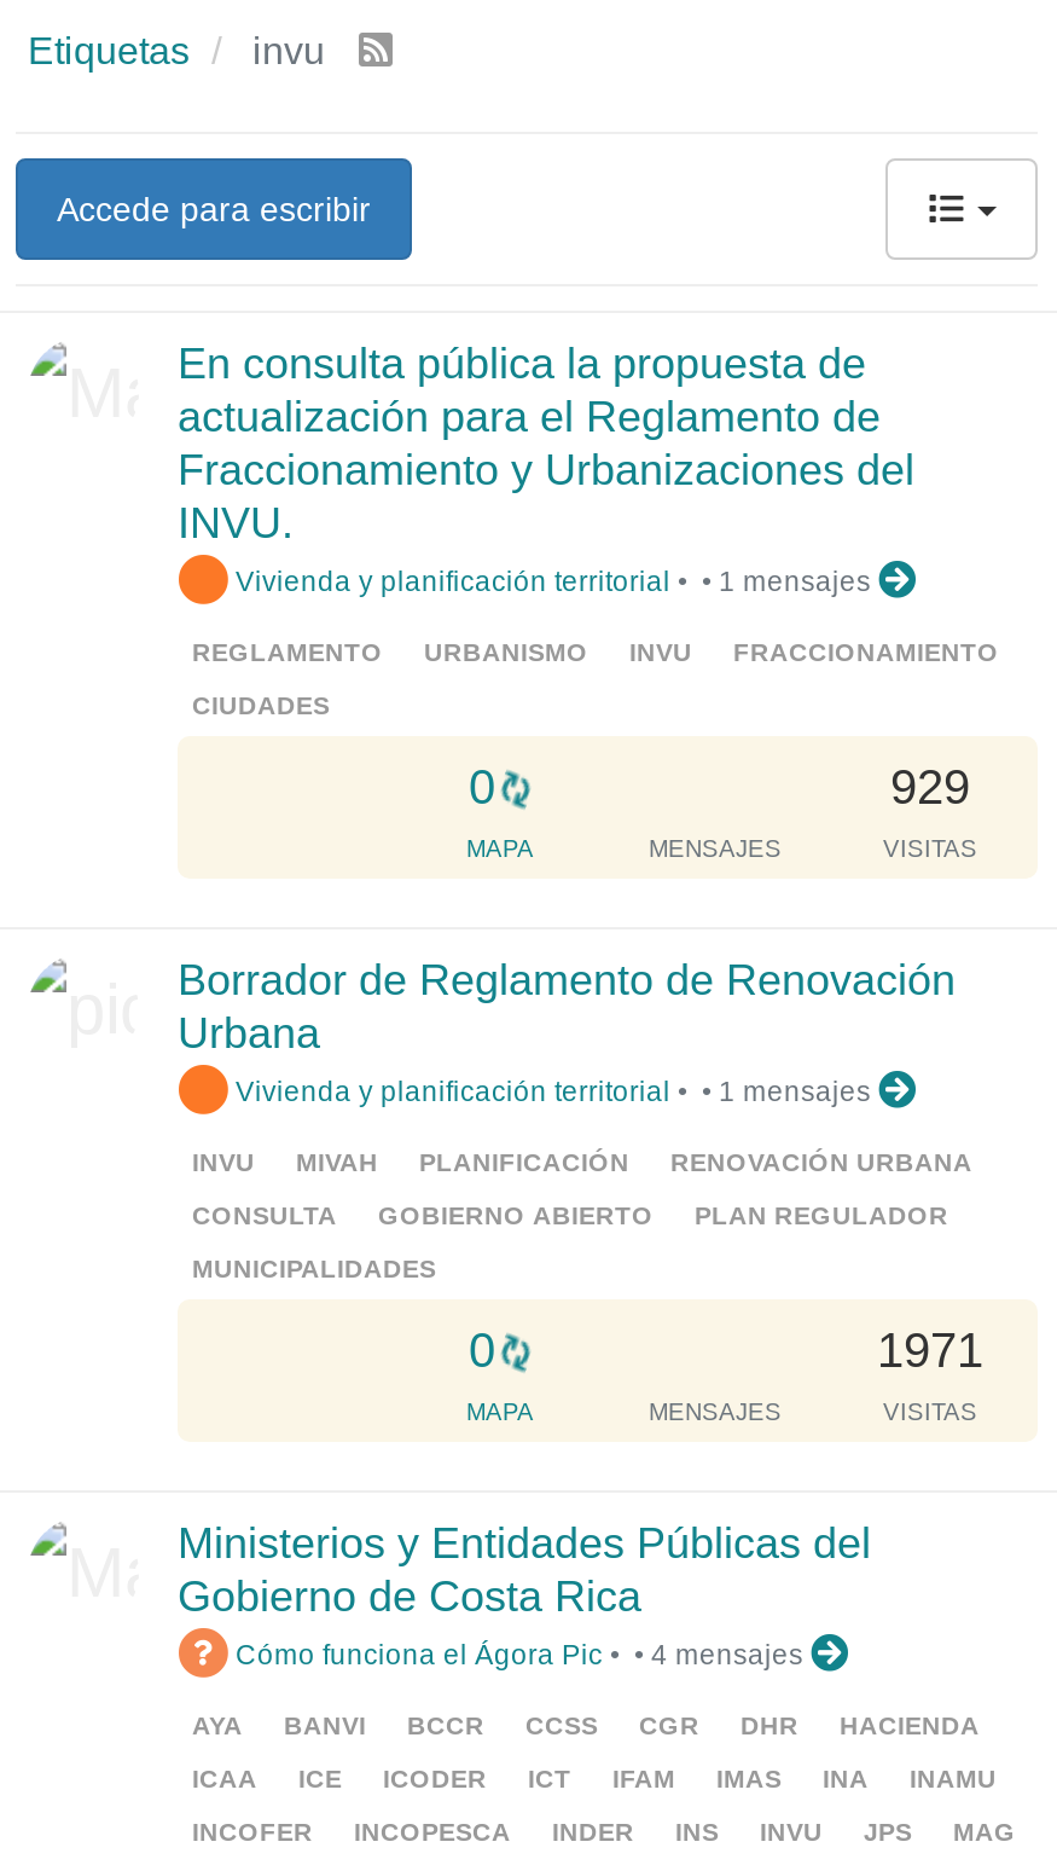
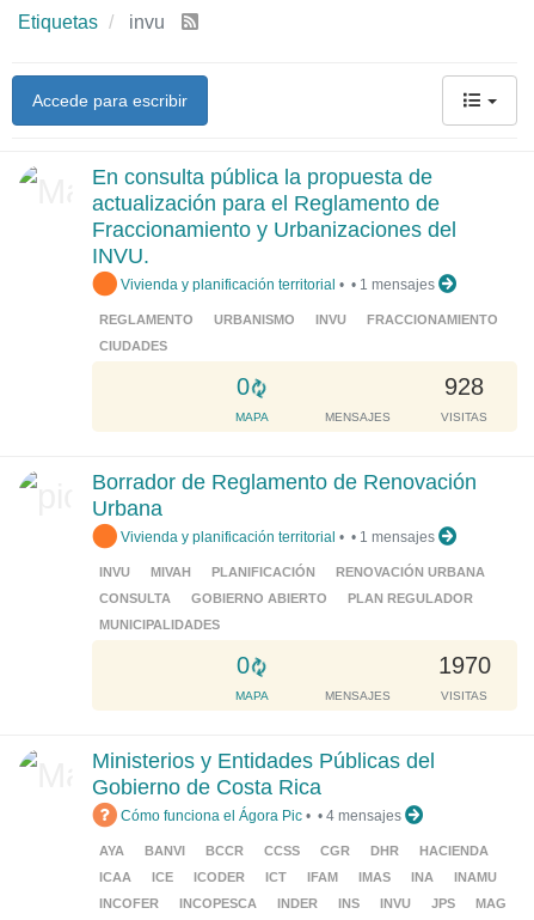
[890,760,970,813] 929 -> [444,373,484,400] 928
[877,1324,983,1377] 1971 -> [438,652,490,678] 1970

